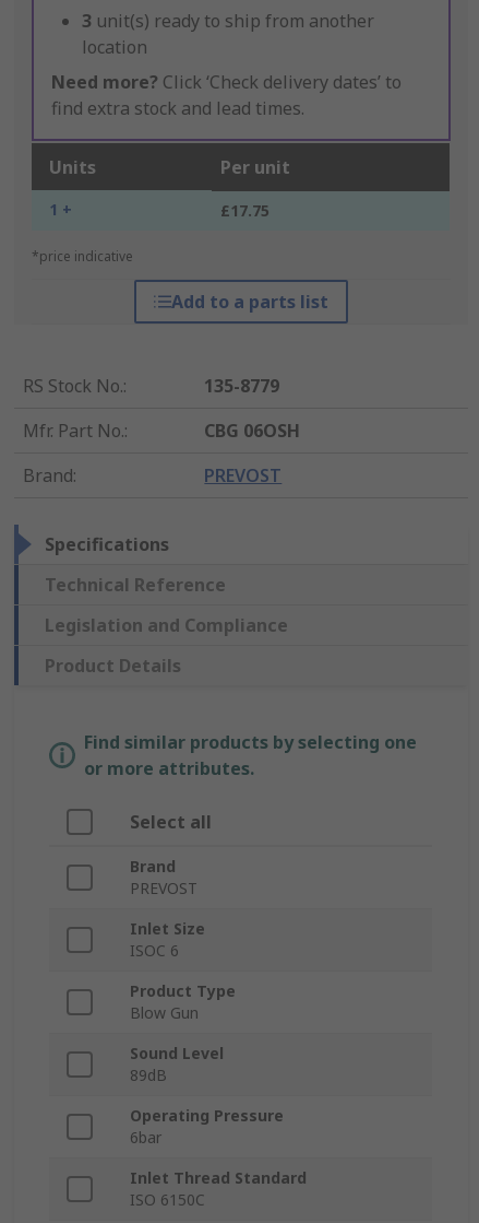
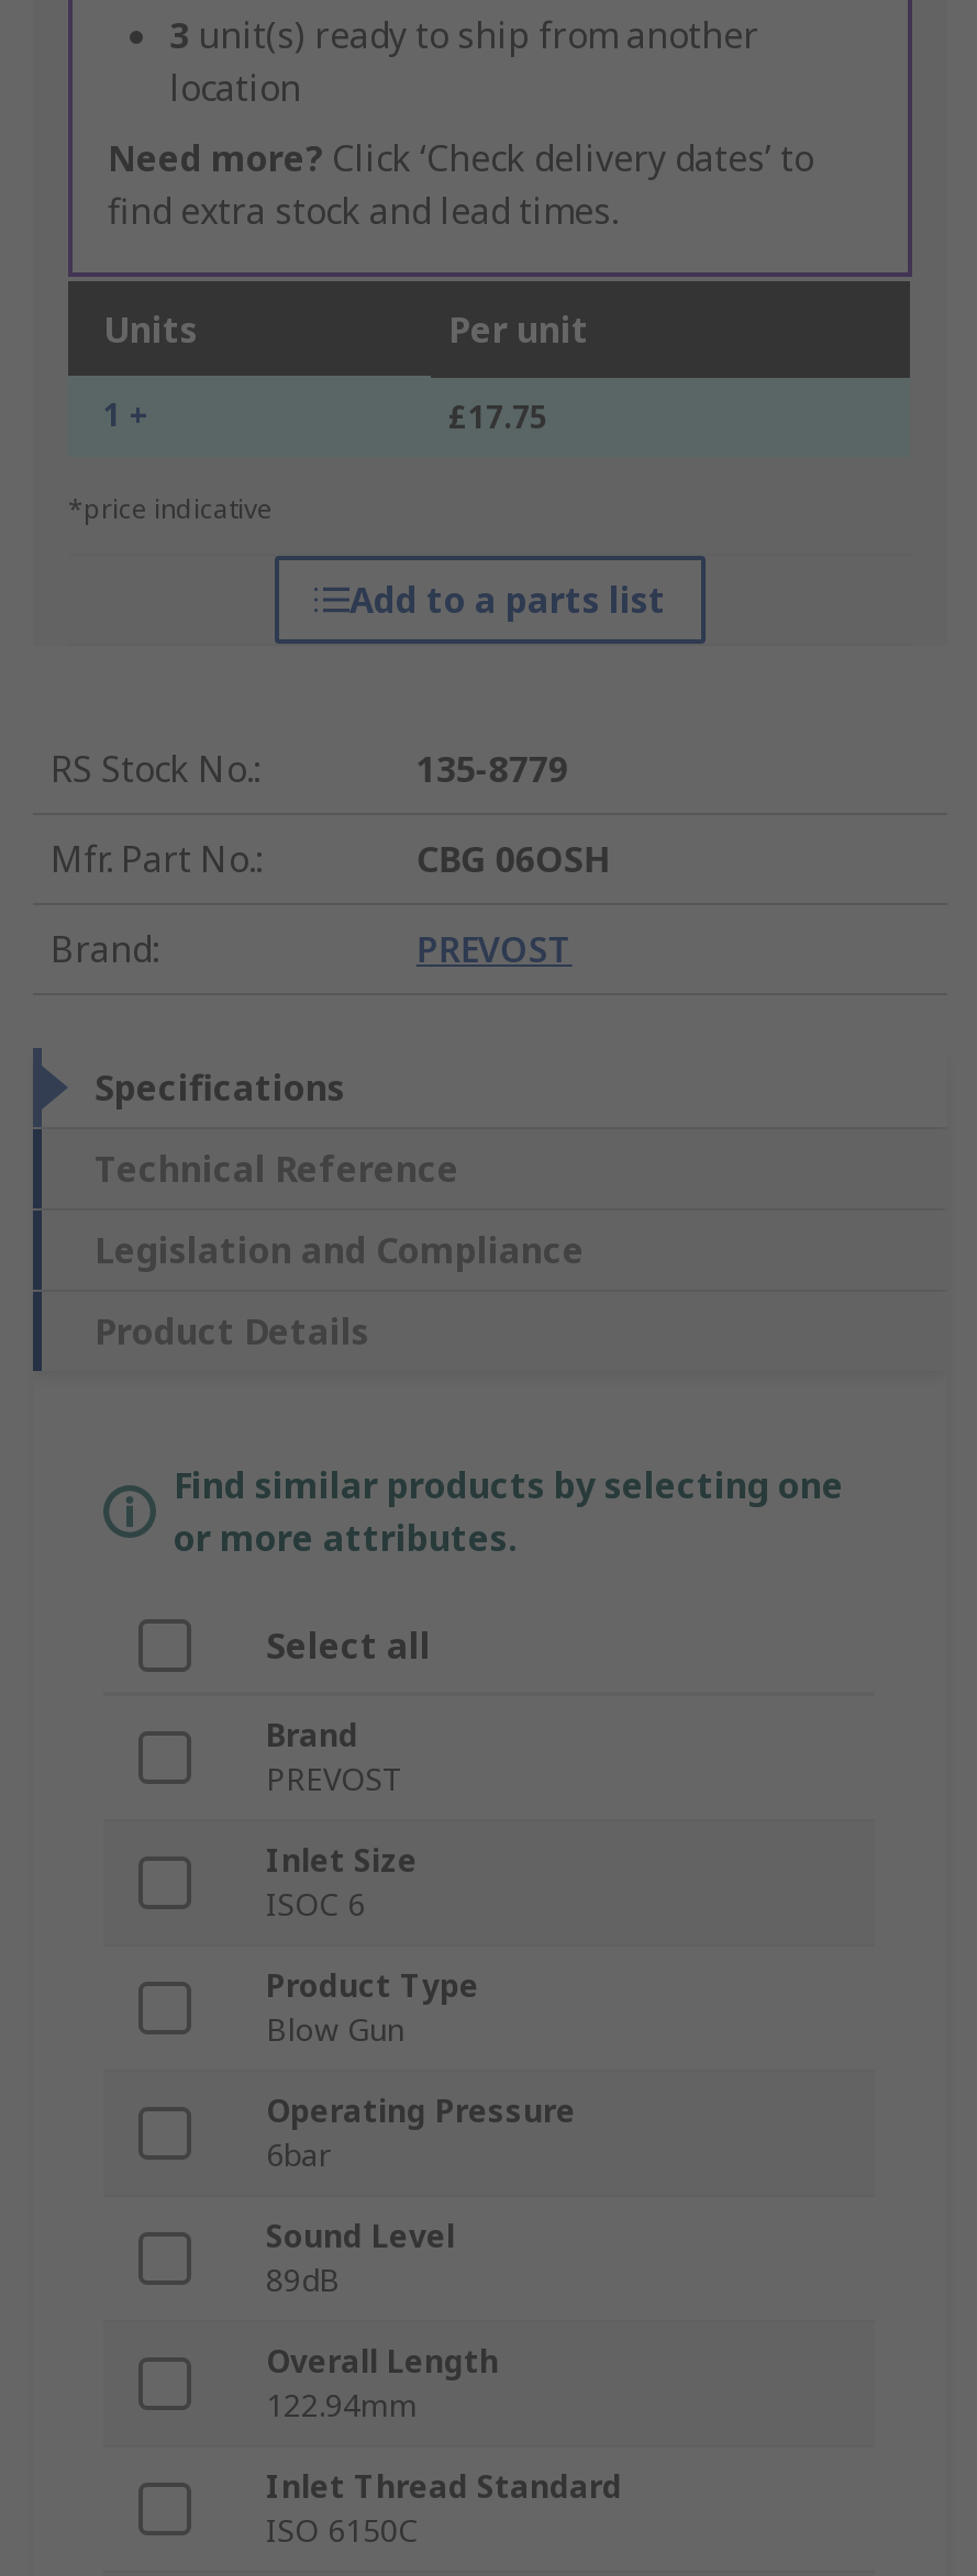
none -> [266,2341,499,2427] Overall Length | 122.94mm
moved [130,1106,284,1148] -> [266,2090,576,2176]: Operating Pressure | 6bar

